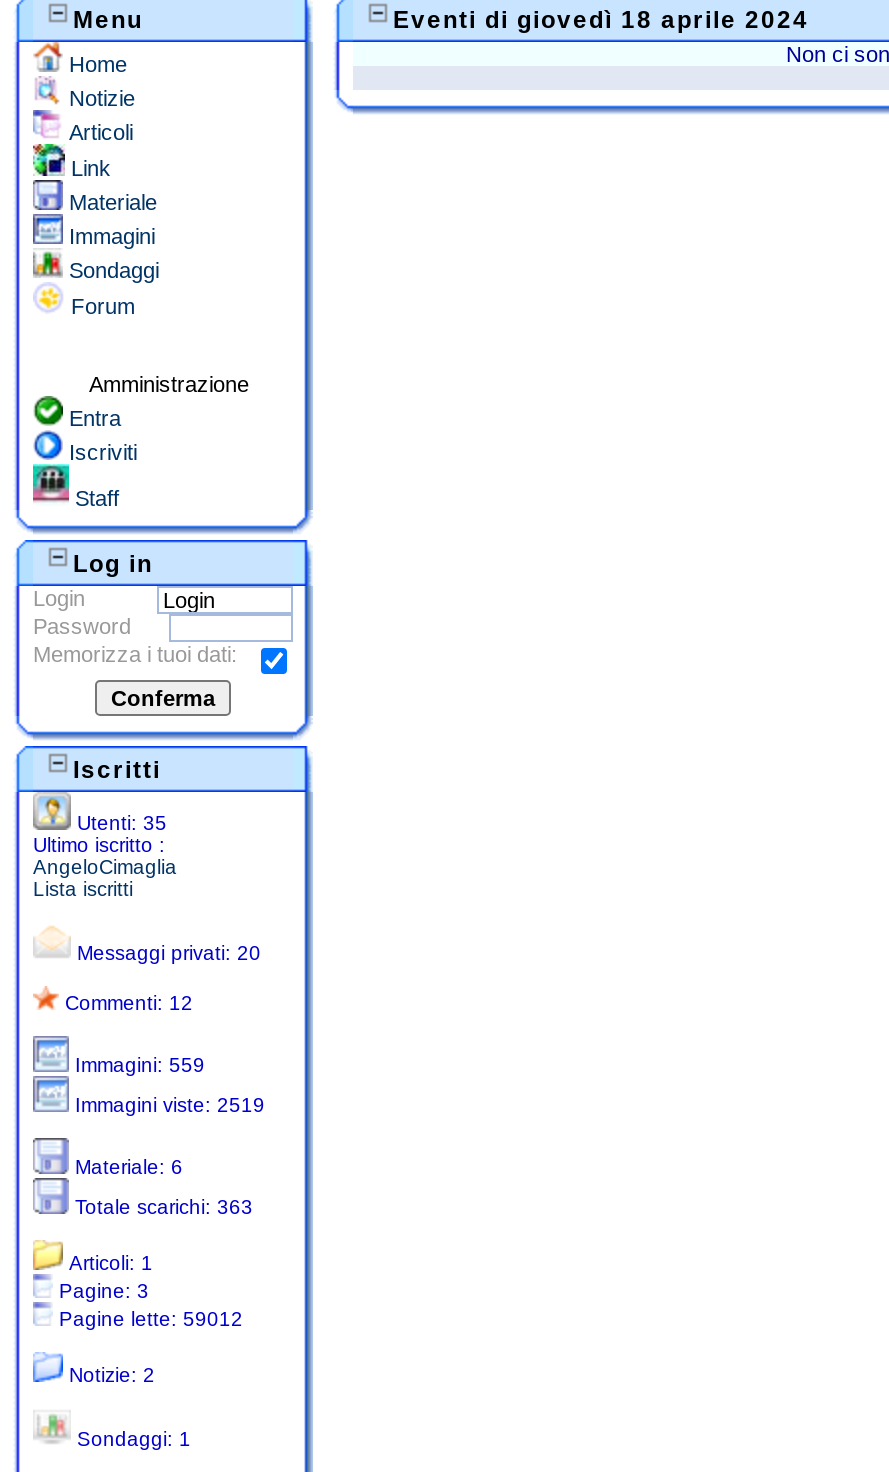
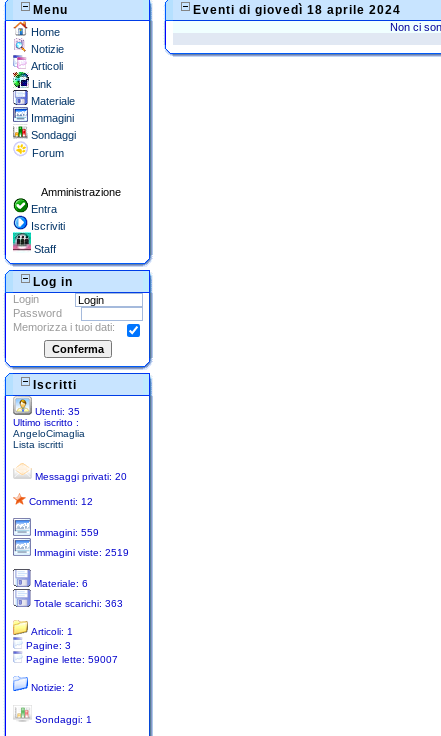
[53,1308,243,1330] Pagine lette: 59012 -> [23,654,118,665] Pagine lette: 59007

